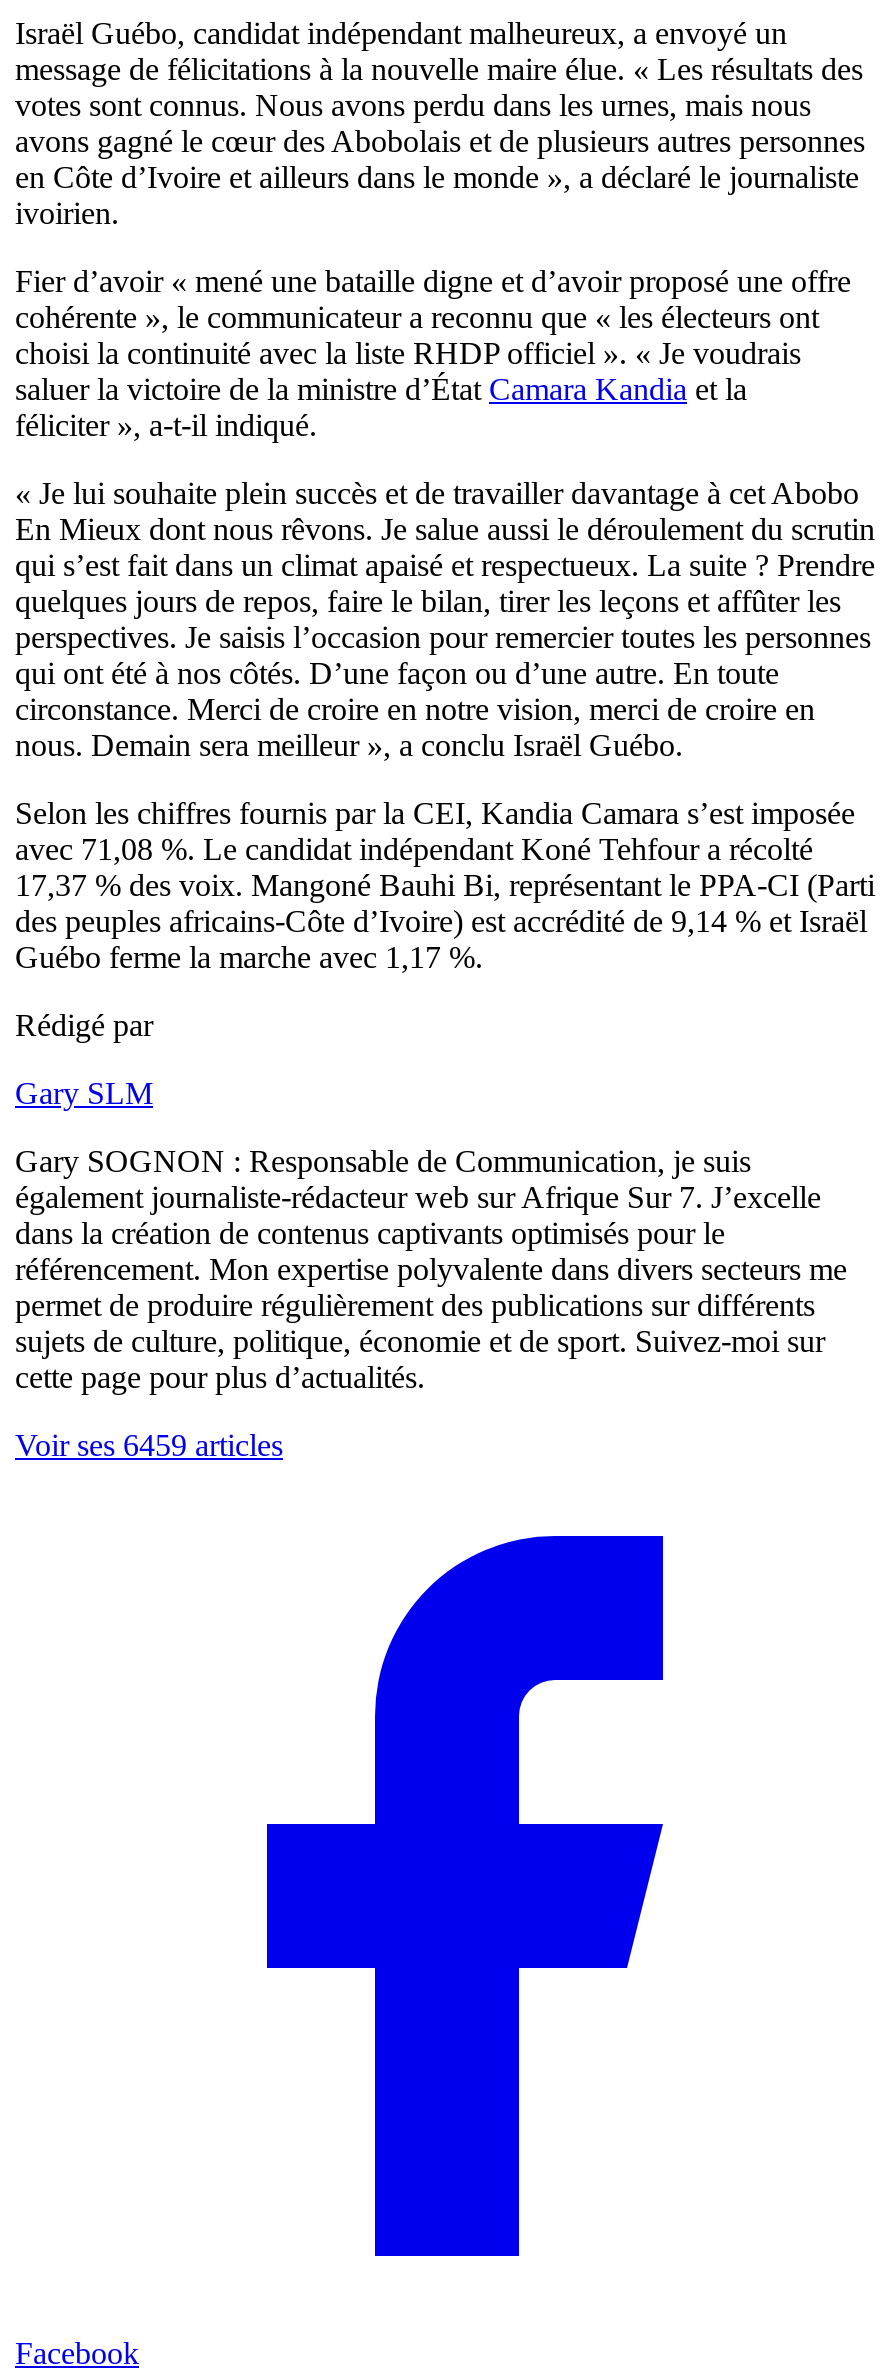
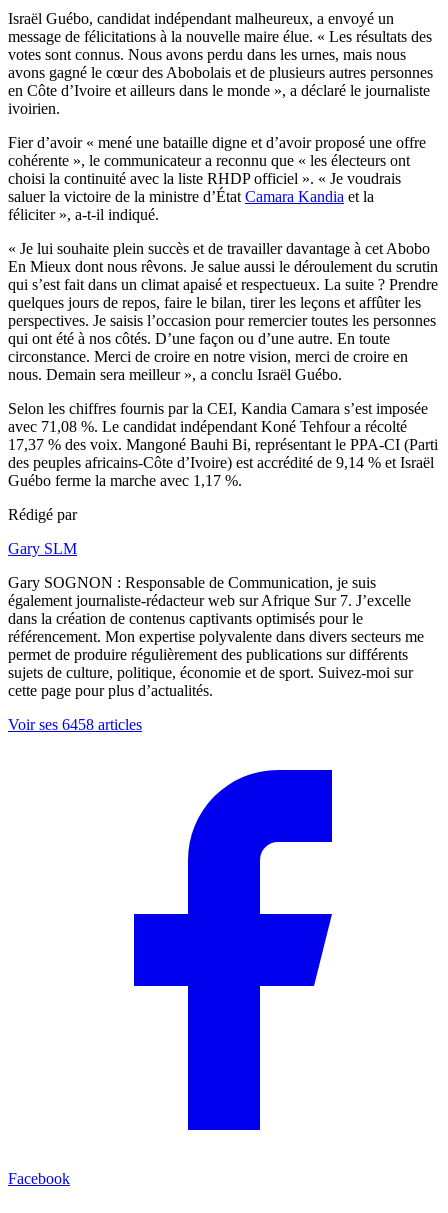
[15,1427,283,1461] Voir ses 6459 articles -> [8,716,142,733] Voir ses 6458 articles

